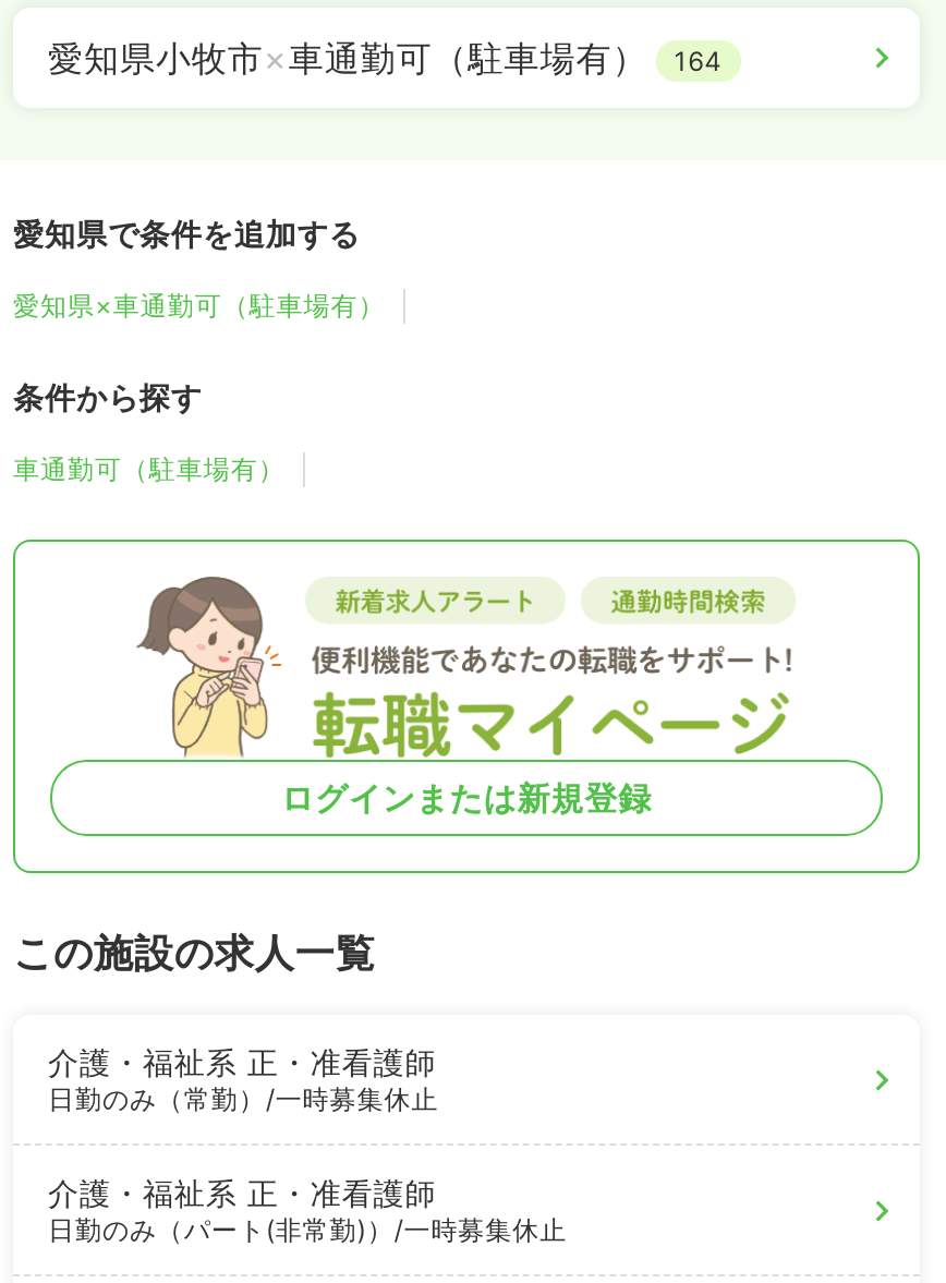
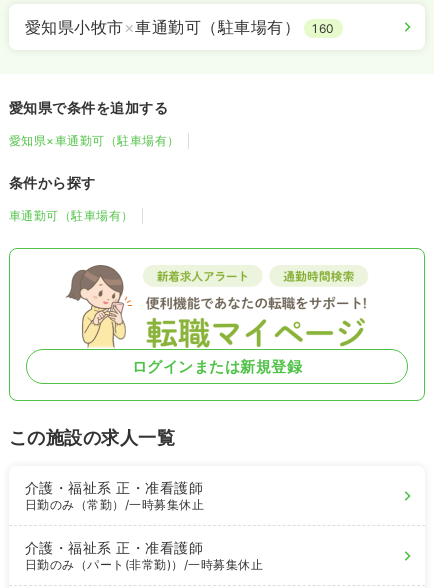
[48,36,723,80] 愛知県小牧市×車通勤可（駐車場有） 164 -> [25,17,335,37] 愛知県小牧市×車通勤可（駐車場有） 160

